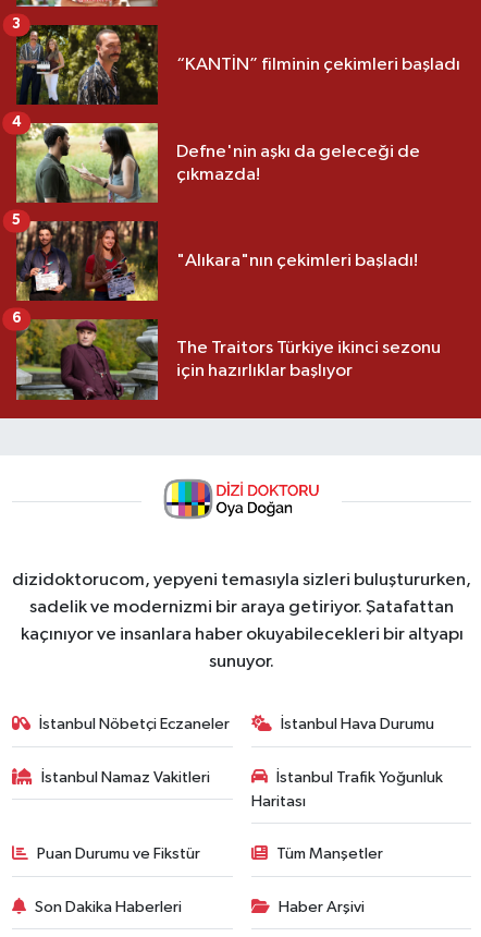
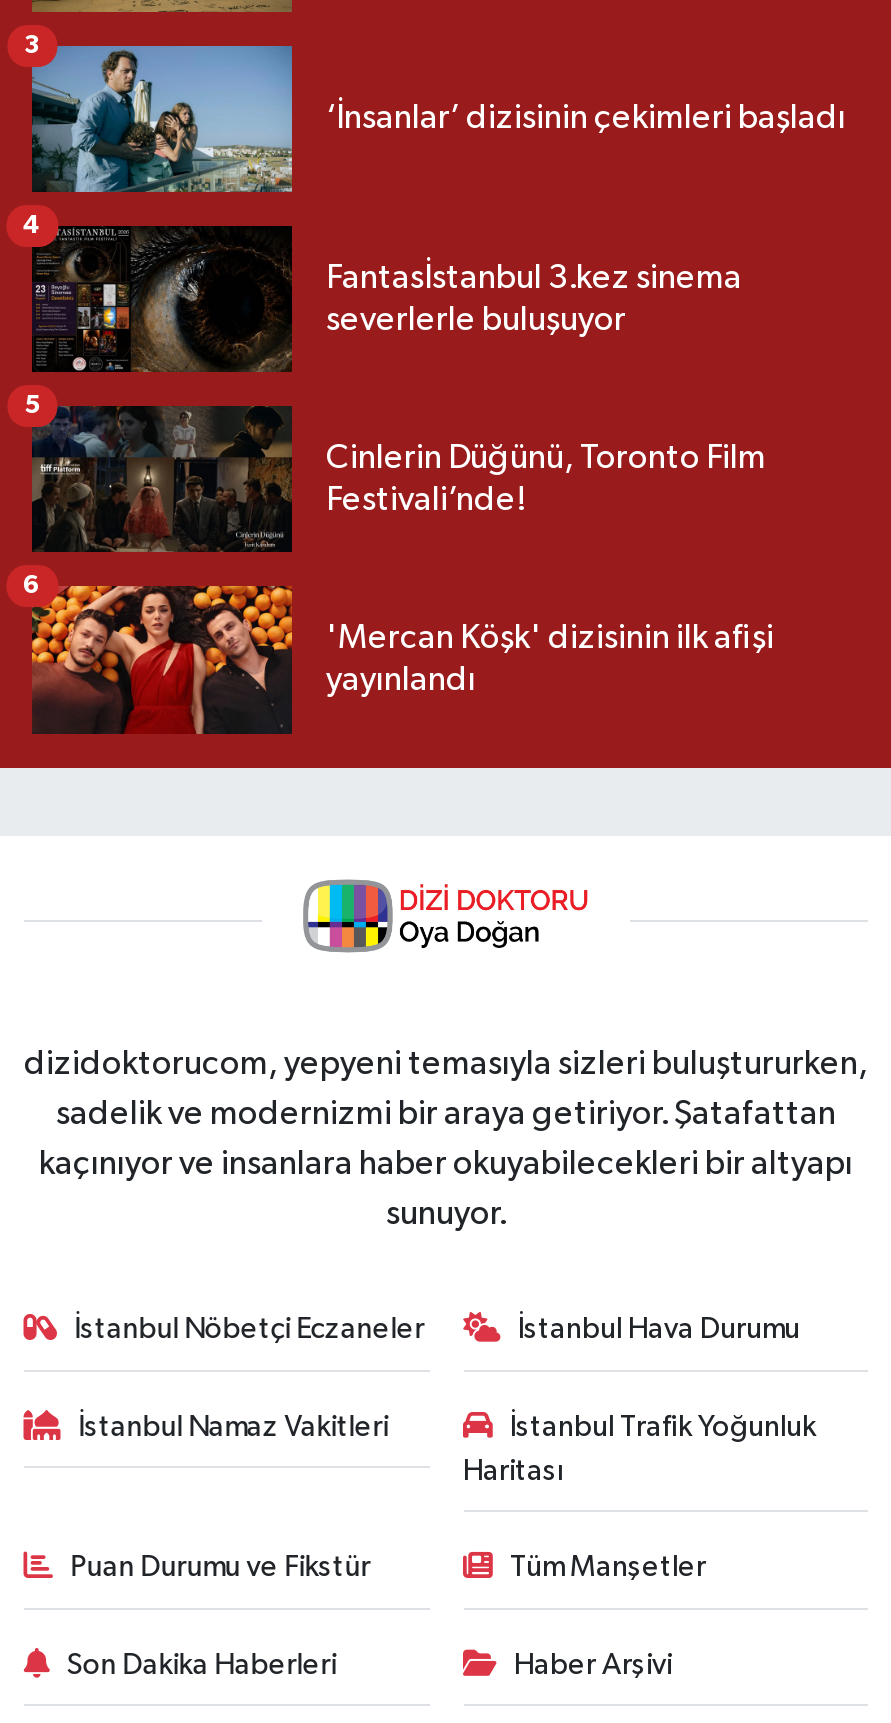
[15,24,460,106] [image] | “KANTİN” filminin çekimleri başladı -> [30,44,846,194] [image] | ‘İnsanlar’ dizisinin çekimleri başladı
[15,122,420,204] [image] | Defne'nin aşkı da geleceği de | çıkmazda! -> [30,224,742,374] [image] | Fantasİstanbul 3.kez sinema | severlerle buluşuyor
[15,220,418,302] [image] | "Alıkara"nın çekimleri başladı! -> [30,404,766,554] [image] | Cinlerin Düğünü, Toronto Film | Festivali’nde!
[15,318,441,401] [image] | The Traitors Türkiye ikinci sezonu | için hazırlıklar başlıyor -> [30,584,774,736] [image] | 'Mercan Köşk' dizisinin ilk afişi | yayınlandı

